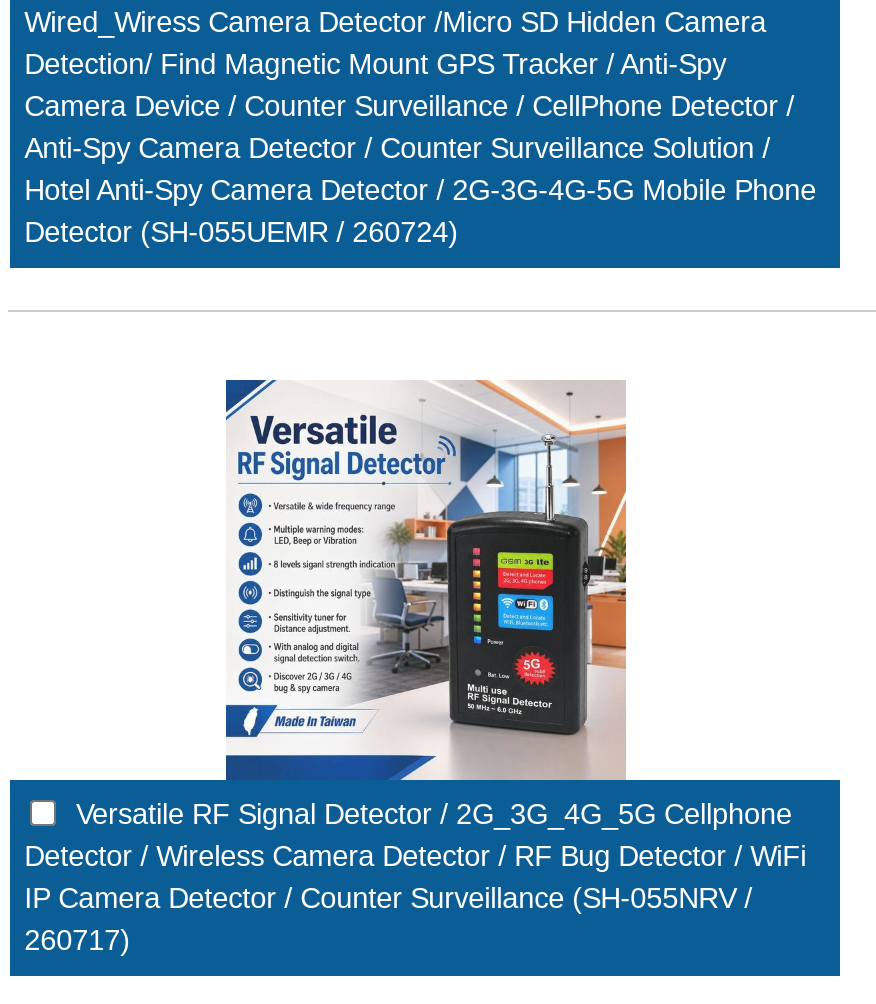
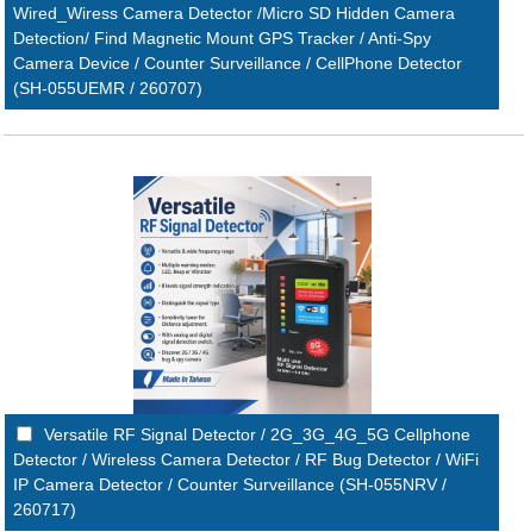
[24,90,816,248] Camera Device / Counter Surveillance / CellPhone Detector / | Anti-Spy Camera Detector / Counter Surveillance Solution / | Hotel Anti-Spy Camera Detector / 2G-3G-4G-5G Mobile Phone | Detector (SH-055UEMR / 260724) -> [13,53,462,97] Camera Device / Counter Surveillance / CellPhone Detector | (SH-055UEMR / 260707)

